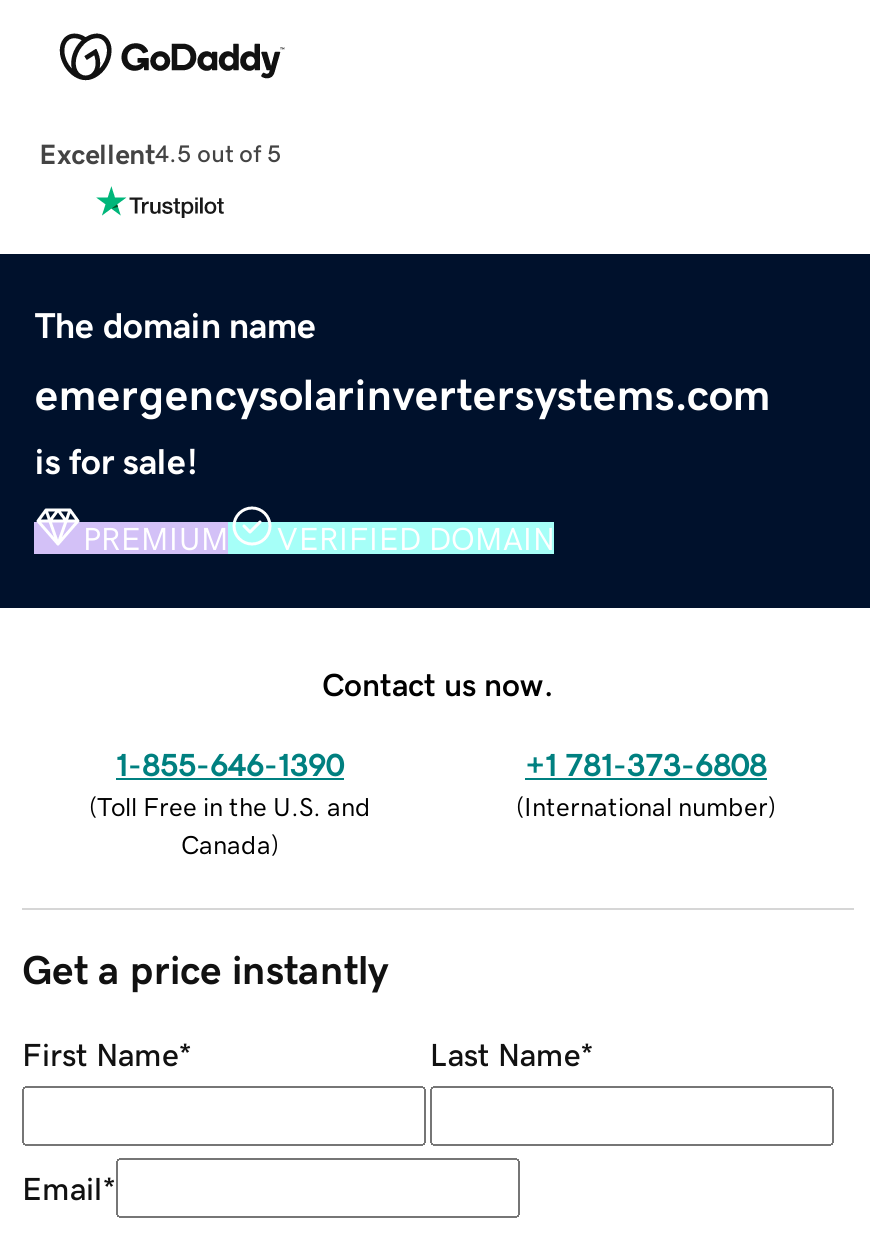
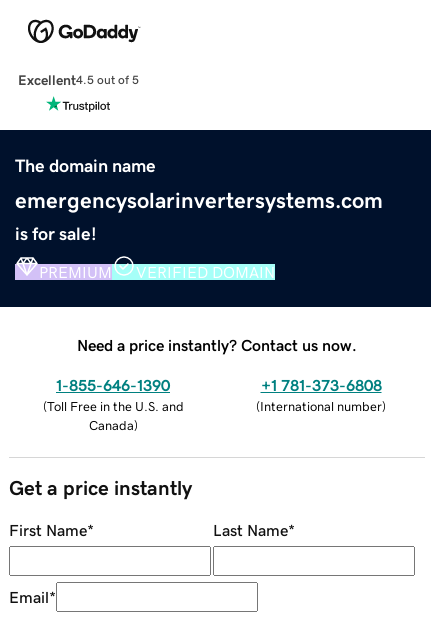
[322,667,554,699] Contact us now. -> [77,337,357,353] Need a price instantly? Contact us now.

